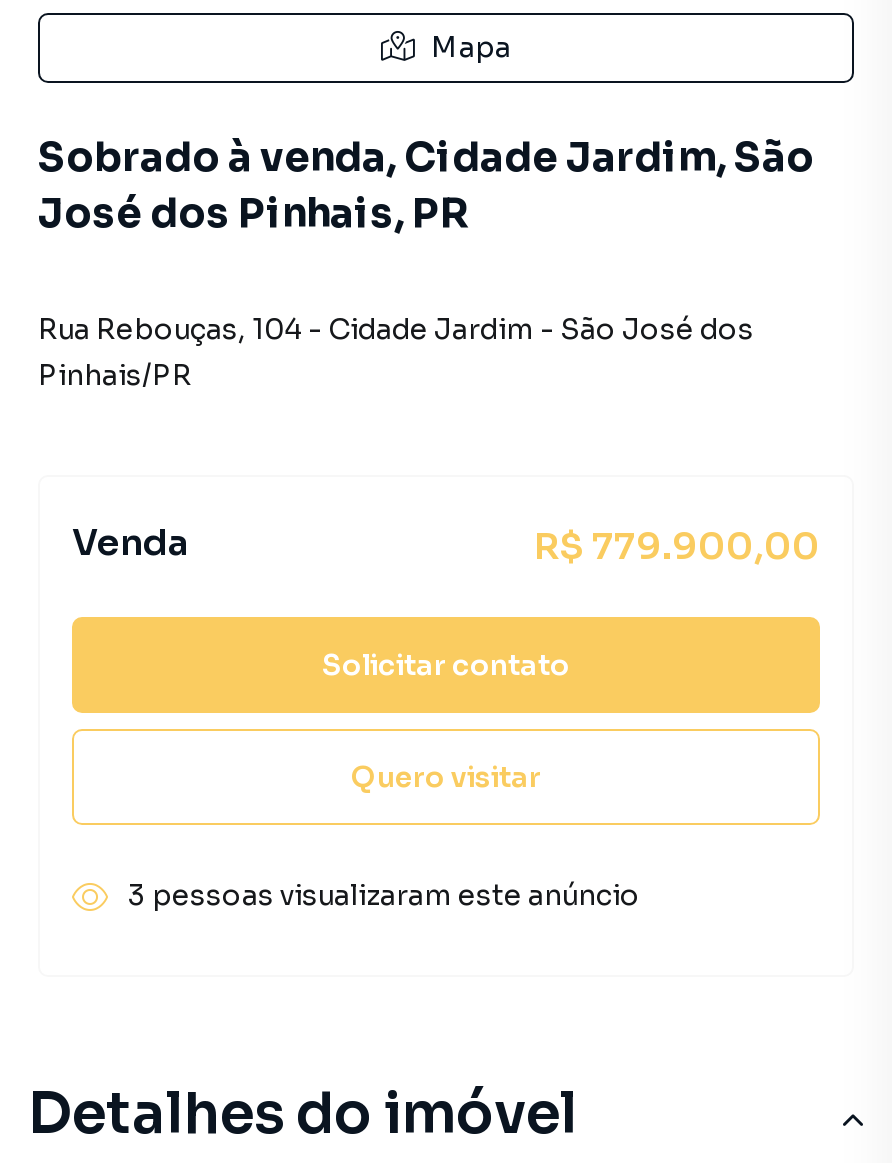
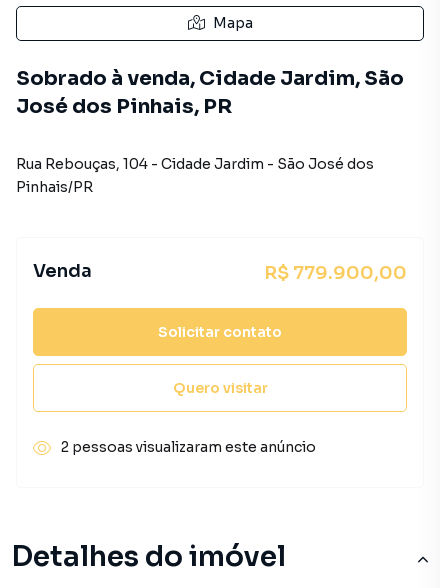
[128,877,640,913] 3 pessoas visualizaram este anúncio -> [61,438,316,456] 2 pessoas visualizaram este anúncio

